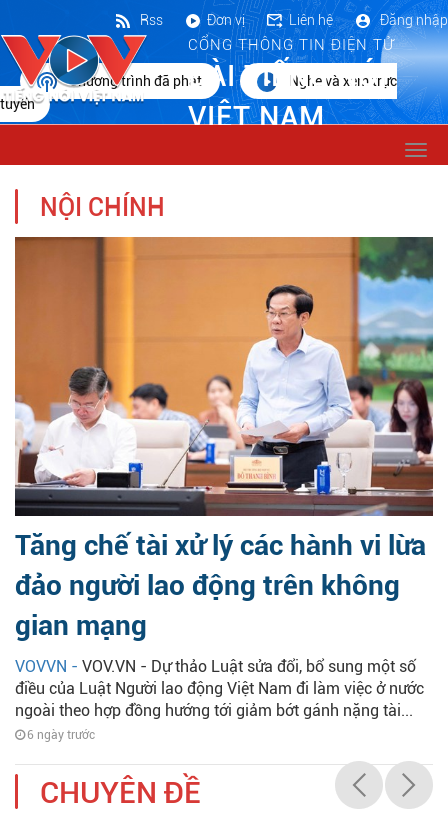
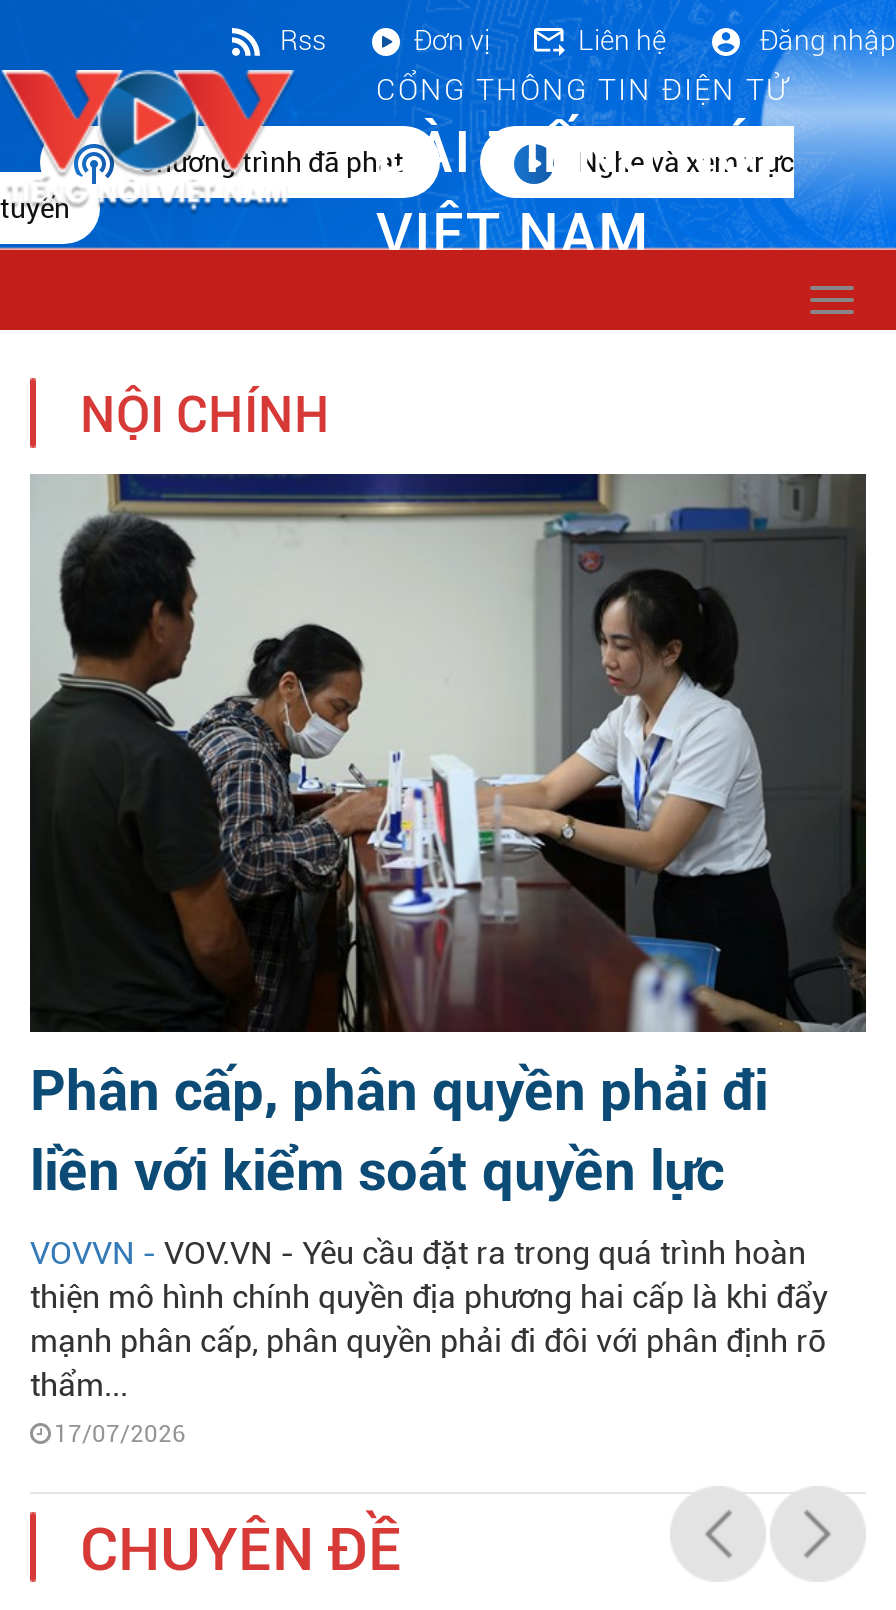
[14,236,434,642] [image] | Tăng chế tài xử lý các hành vi lừa | đảo người lao động trên không | gian mạng -> [28,472,868,1203] [image] | Phân cấp, phân quyền phải đi | liền với kiểm soát quyền lực
[15,657,424,742] VOVVN - VOV.VN - Dự thảo Luật sửa đổi, bổ sung một số | điều của Luật Người lao động Việt Nam đi làm việc ở nước | ngoài theo hợp đồng hướng tới giảm bớt gánh nặng tài... | 6 ngày trước -> [30,1233,828,1447] VOVVN - VOV.VN - Yêu cầu đặt ra trong quá trình hoàn | thiện mô hình chính quyền địa phương hai cấp là khi đẩy | mạnh phân cấp, phân quyền phải đi đôi với phân định rõ | thẩm... | 17/07/2026

